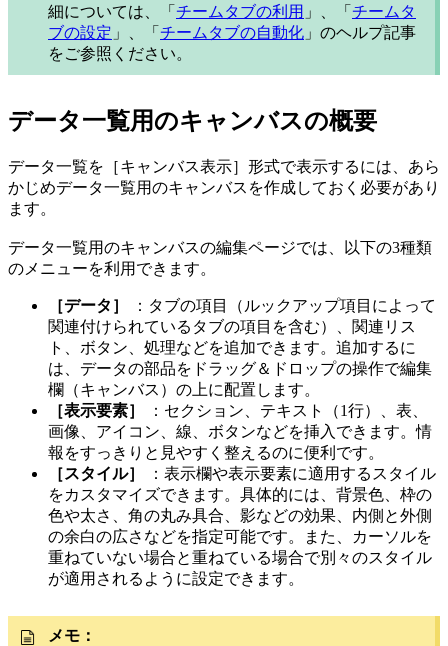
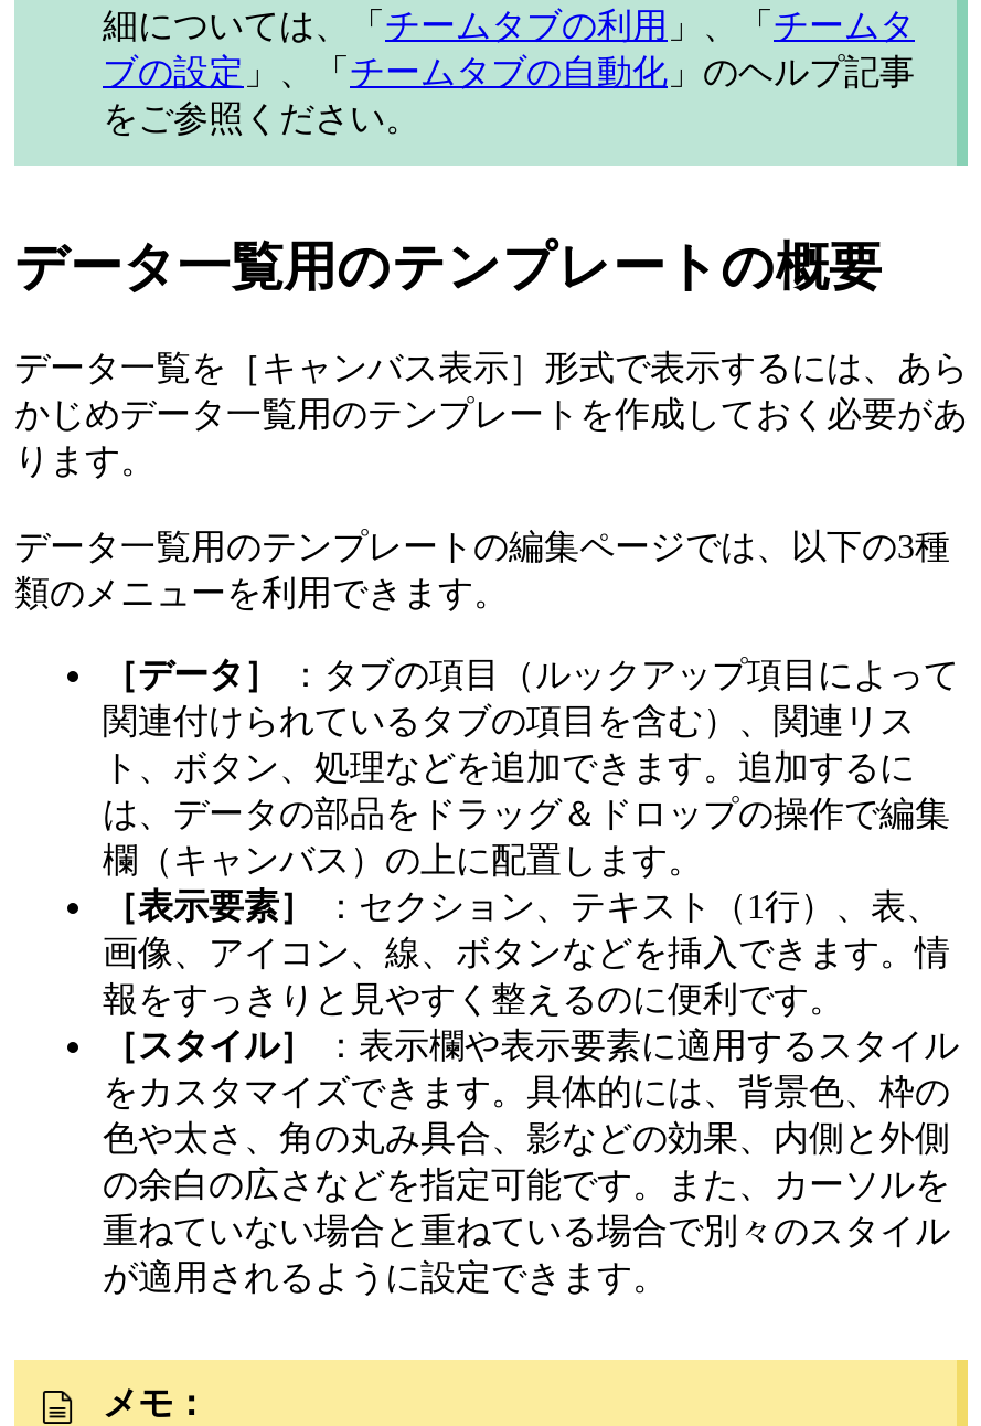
[8,108,377,134] データ一覧用のキャンバスの概要 -> [14,238,882,295] データ一覧用のテンプレートの概要
[8,179,440,217] かじめデータ一覧用のキャンバスを作成しておく必要があり | ます。 -> [14,394,968,478] かじめデータ一覧用のテンプレートを作成しておく必要があ | ります。
[8,239,432,277] データ一覧用のキャンバスの編集ページでは、以下の3種類 | のメニューを利用できます。 -> [14,527,950,611] データ一覧用のテンプレートの編集ページでは、以下の3種 | 類のメニューを利用できます。

